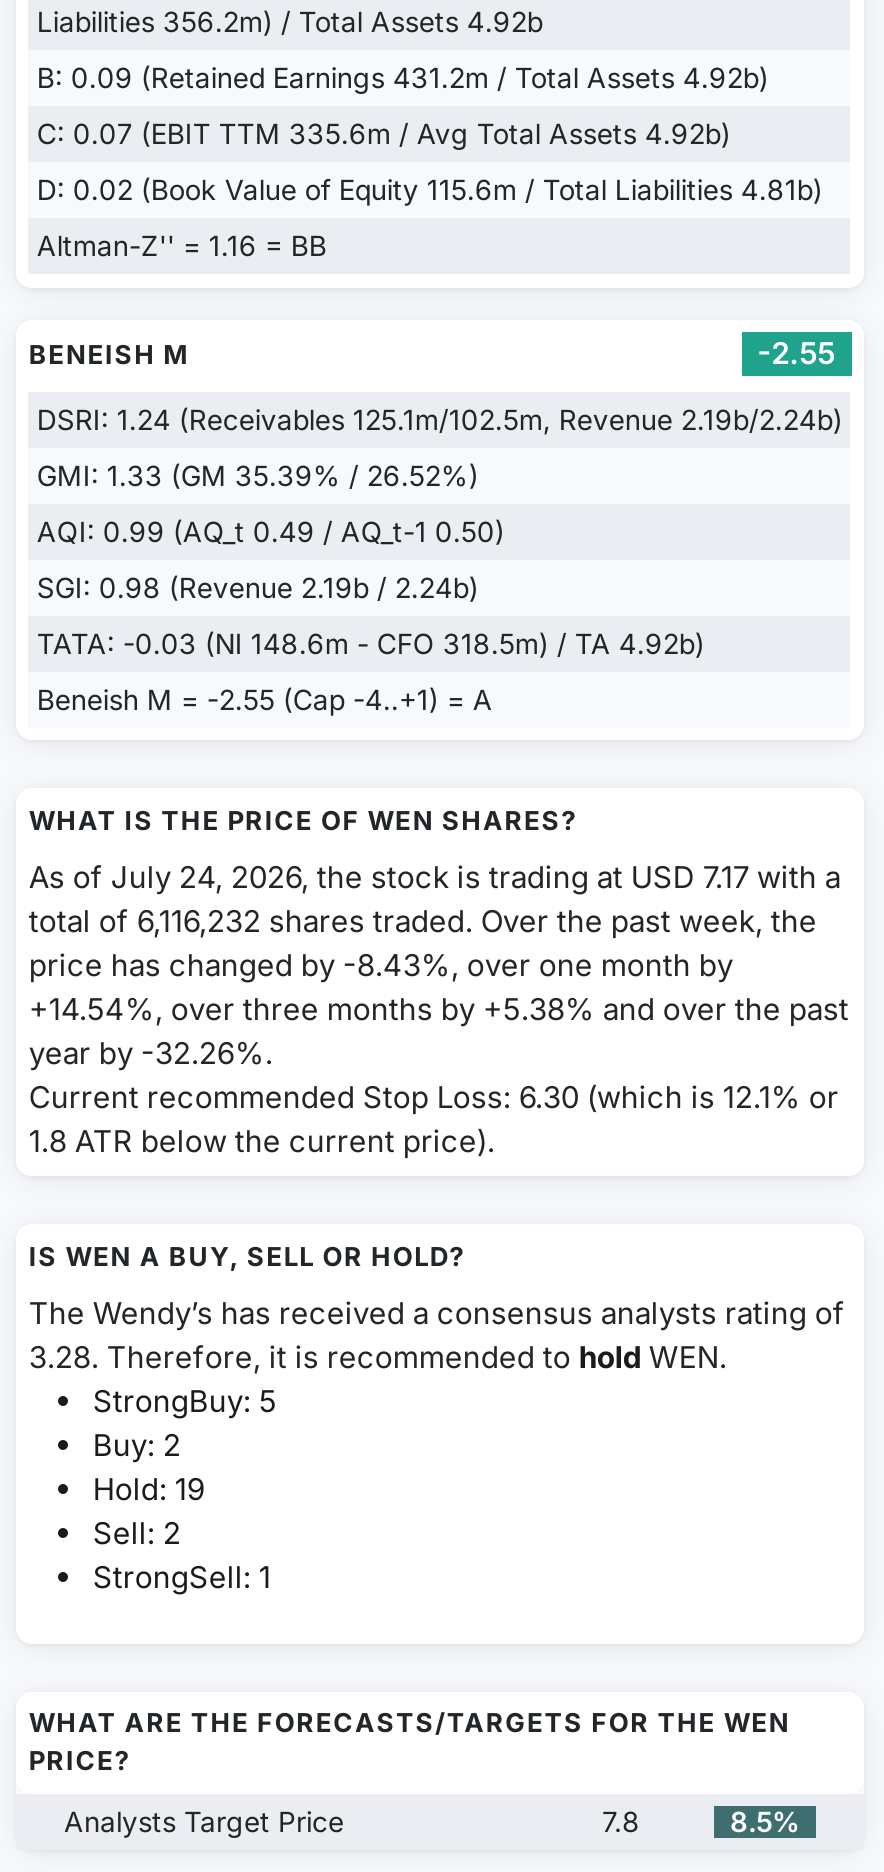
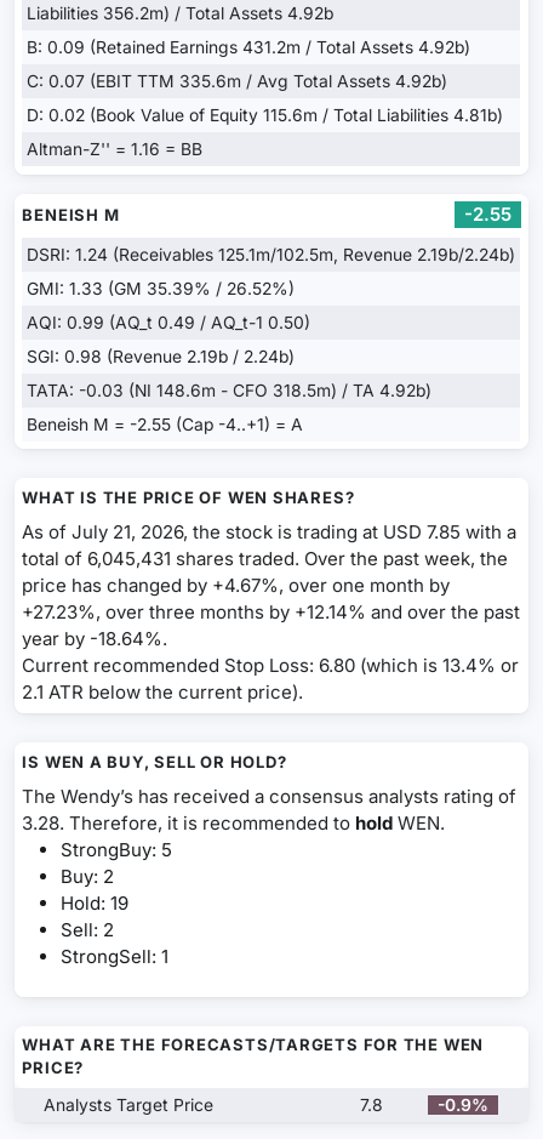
[29,858,841,896] As of July 24, 2026, the stock is trading at USD 7.17 with a -> [22,520,517,543] As of July 21, 2026, the stock is trading at USD 7.85 with a
[29,902,817,940] total of 6,116,232 shares traded. Over the past week, the -> [22,547,508,570] total of 6,045,431 shares traded. Over the past week, the
[29,946,733,984] price has changed by -8.43%, over one month by -> [22,574,450,597] price has changed by +4.67%, over one month by
[29,990,849,1028] +14.54%, over three months by +5.38% and over the past -> [22,600,520,623] +27.23%, over three months by +12.14% and over the past
[29,1034,273,1072] year by -32.26%. -> [22,627,168,650] year by -18.64%.
[29,1078,839,1116] Current recommended Stop Loss: 6.30 (which is 12.1% or -> [22,654,519,677] Current recommended Stop Loss: 6.80 (which is 13.4% or
[29,1122,495,1160] 1.8 ATR below the current price). -> [22,680,303,703] 2.1 ATR below the current price).
[730,1805,800,1837] 8.5% -> [438,1095,488,1114] -0.9%

